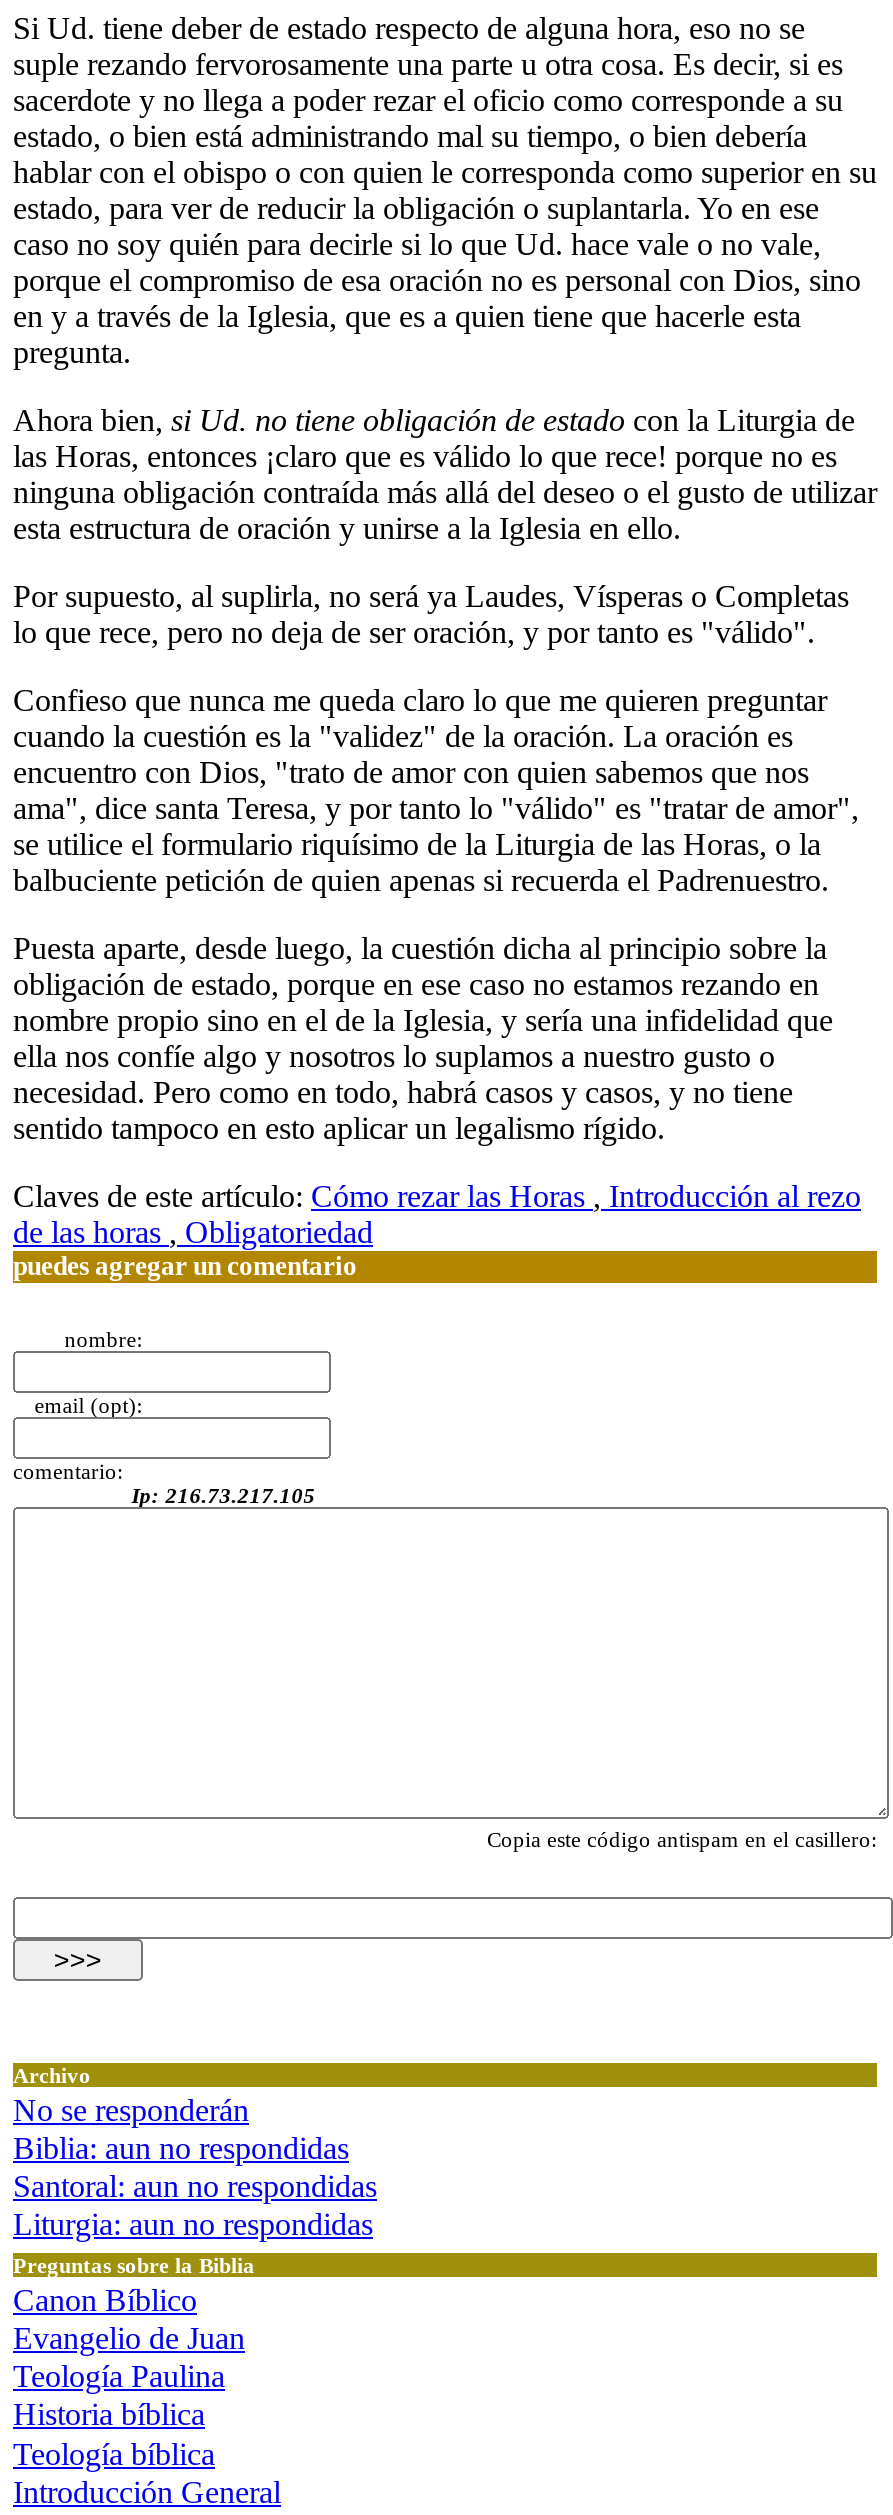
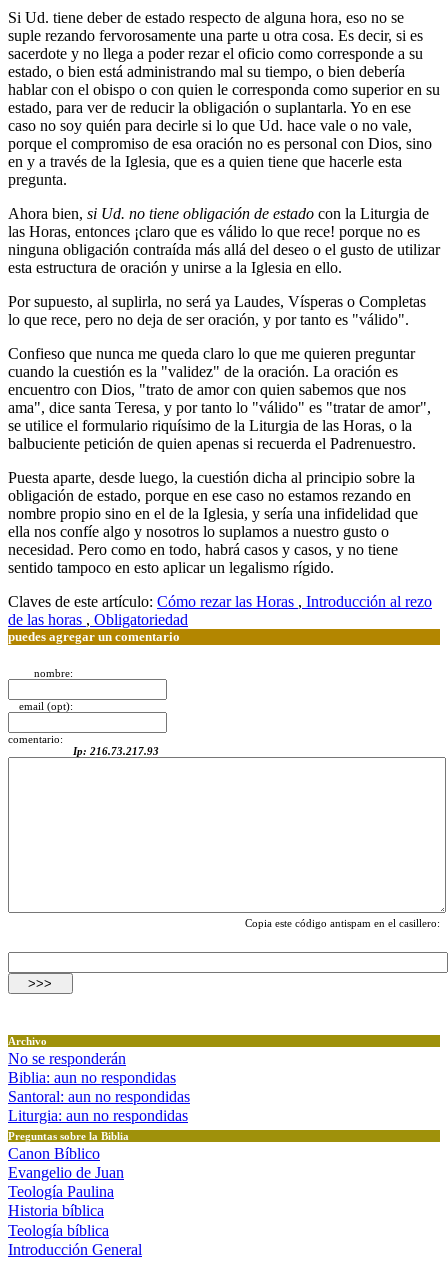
[131,1482,315,1506] Ip: 216.73.217.105 -> [73,745,159,757] Ip: 216.73.217.93

